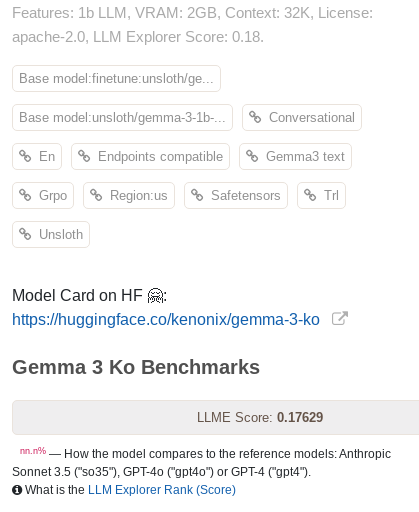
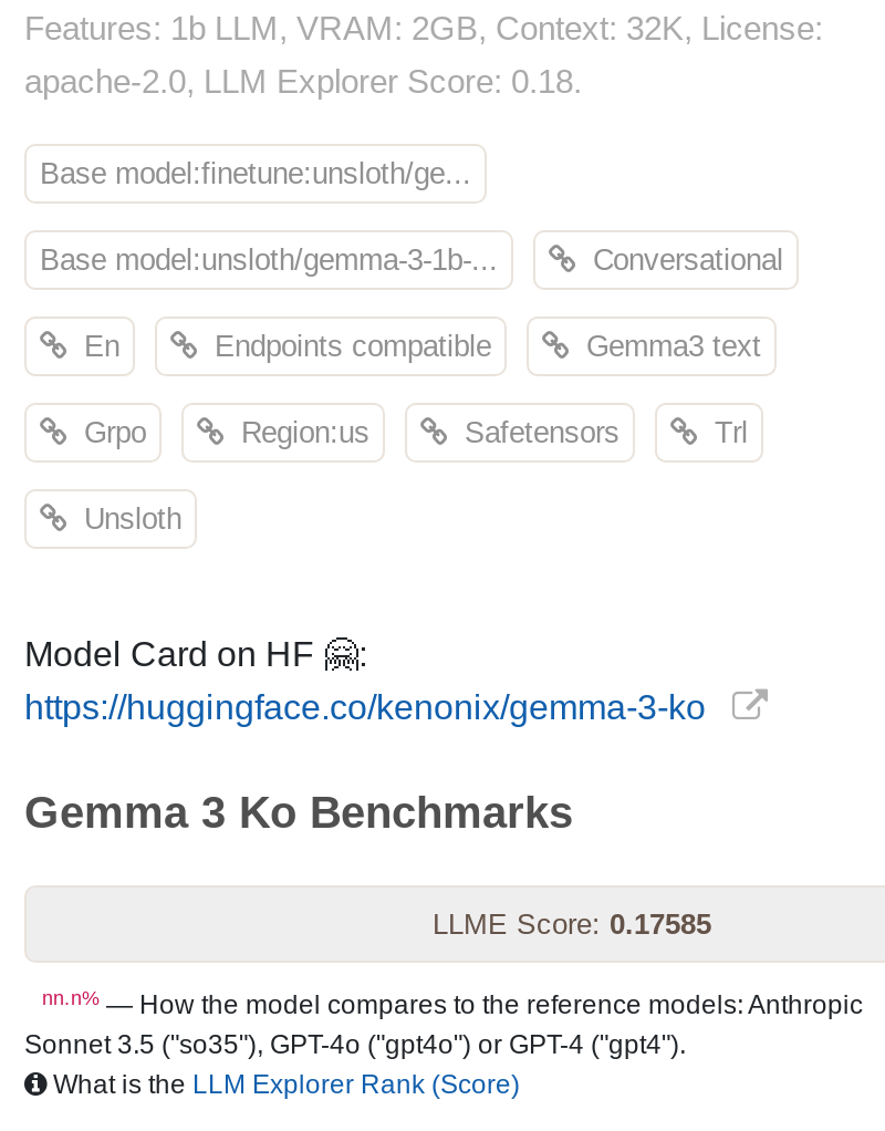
[196,410,322,425] LLME Score: 0.17629 -> [433,907,711,941] LLME Score: 0.17585

